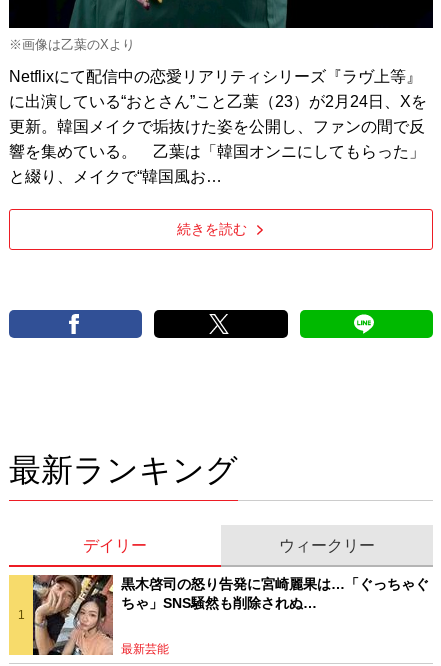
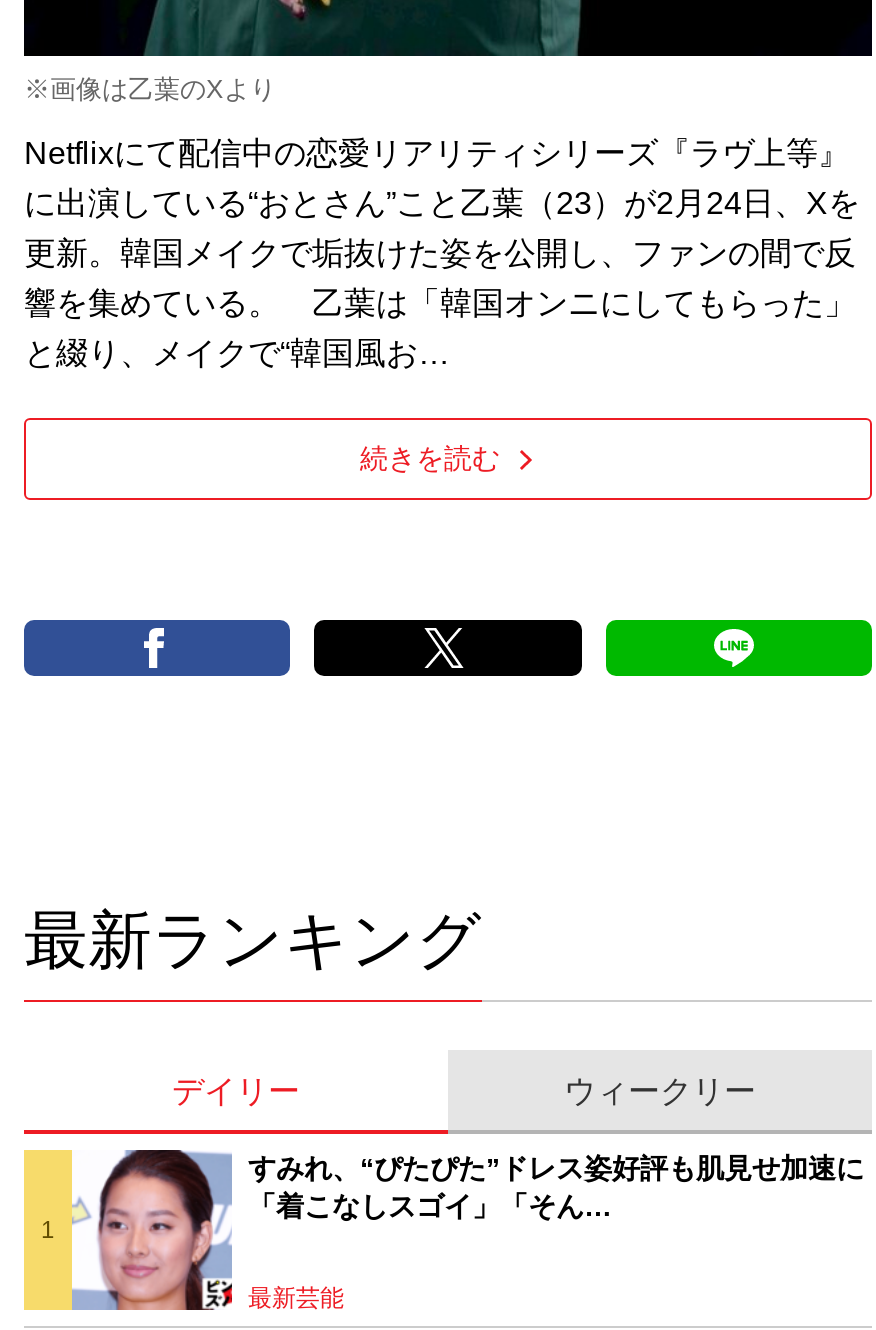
[32,574,429,656] [image] | 黒木啓司の怒り告発に宮崎麗果は…「ぐっちゃぐ | ちゃ」SNS騒然も削除されぬ… -> [70,1150,864,1312] [image] | すみれ、“ぴたぴた”ドレス姿好評も肌見せ加速に | 「着こなしスゴイ」「そん…

